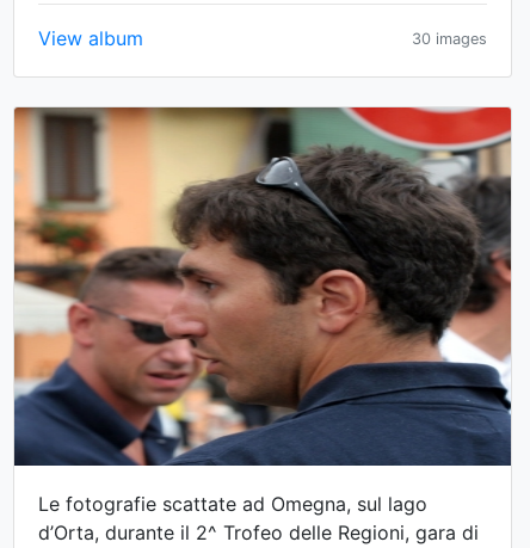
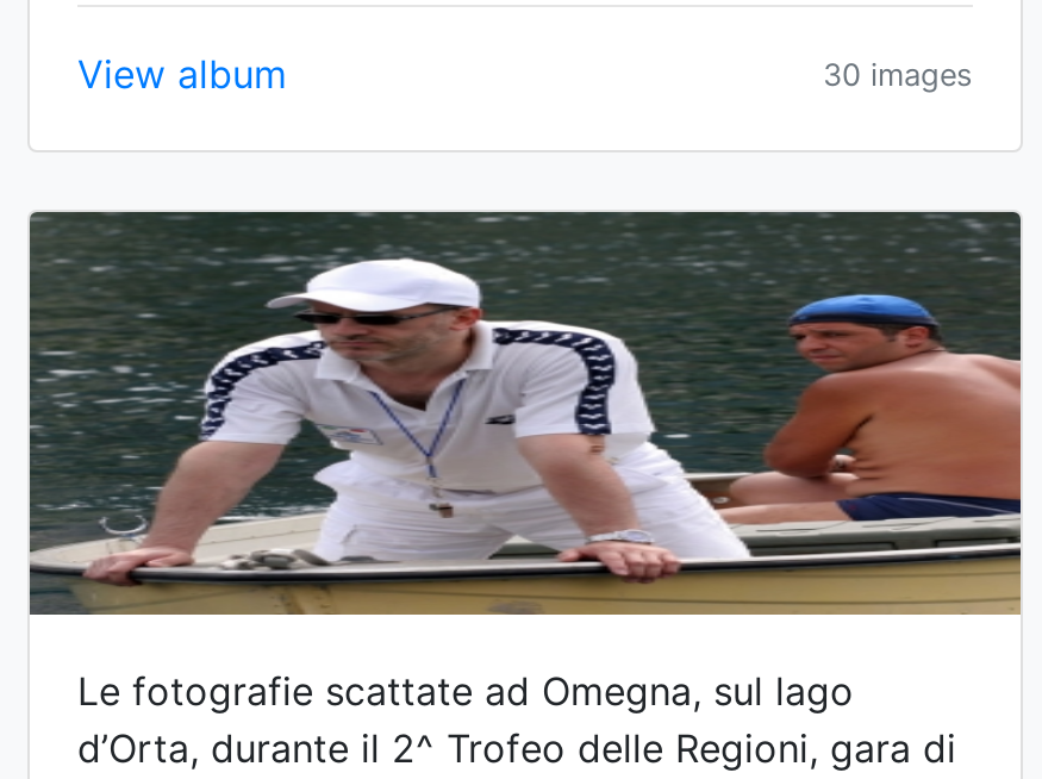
[13,106,512,467] [image] -> [27,210,1023,617] [image]

